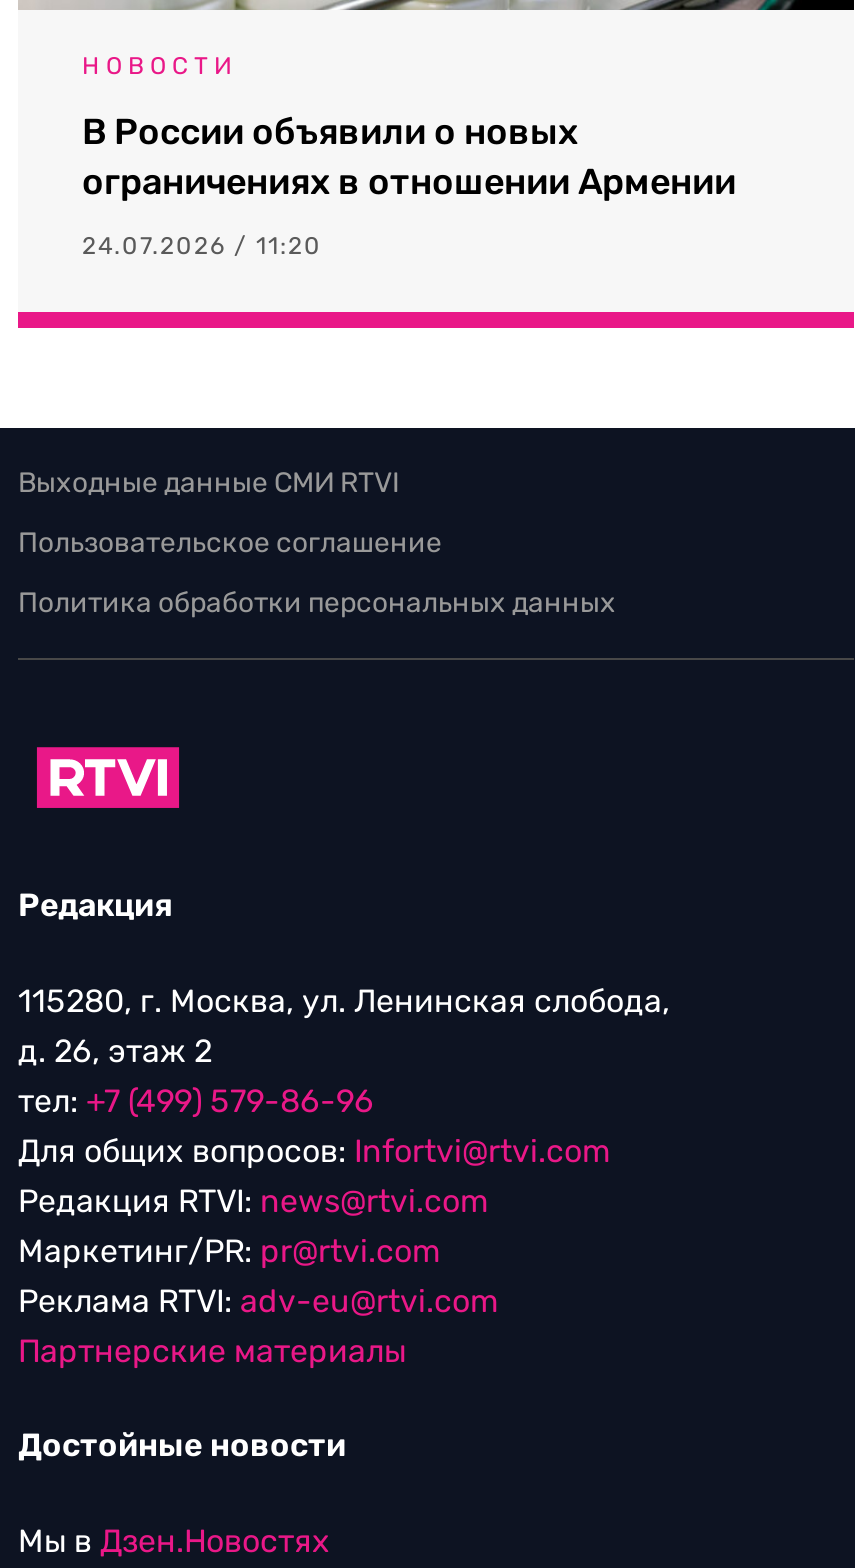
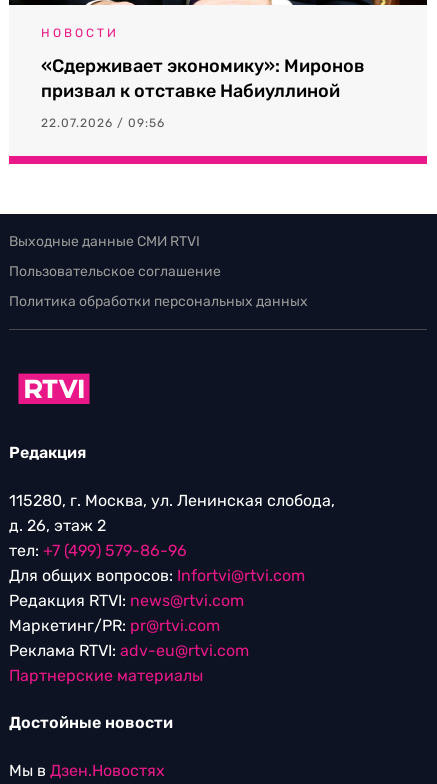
[82,110,736,204] В России объявили о новых | ограничениях в отношении Армении -> [41,55,365,102] «Сдерживает экономику»: Миронов | призвал к отставке Набиуллиной
[82,232,322,260] 24.07.2026 / 11:20 -> [41,116,165,130] 22.07.2026 / 09:56

